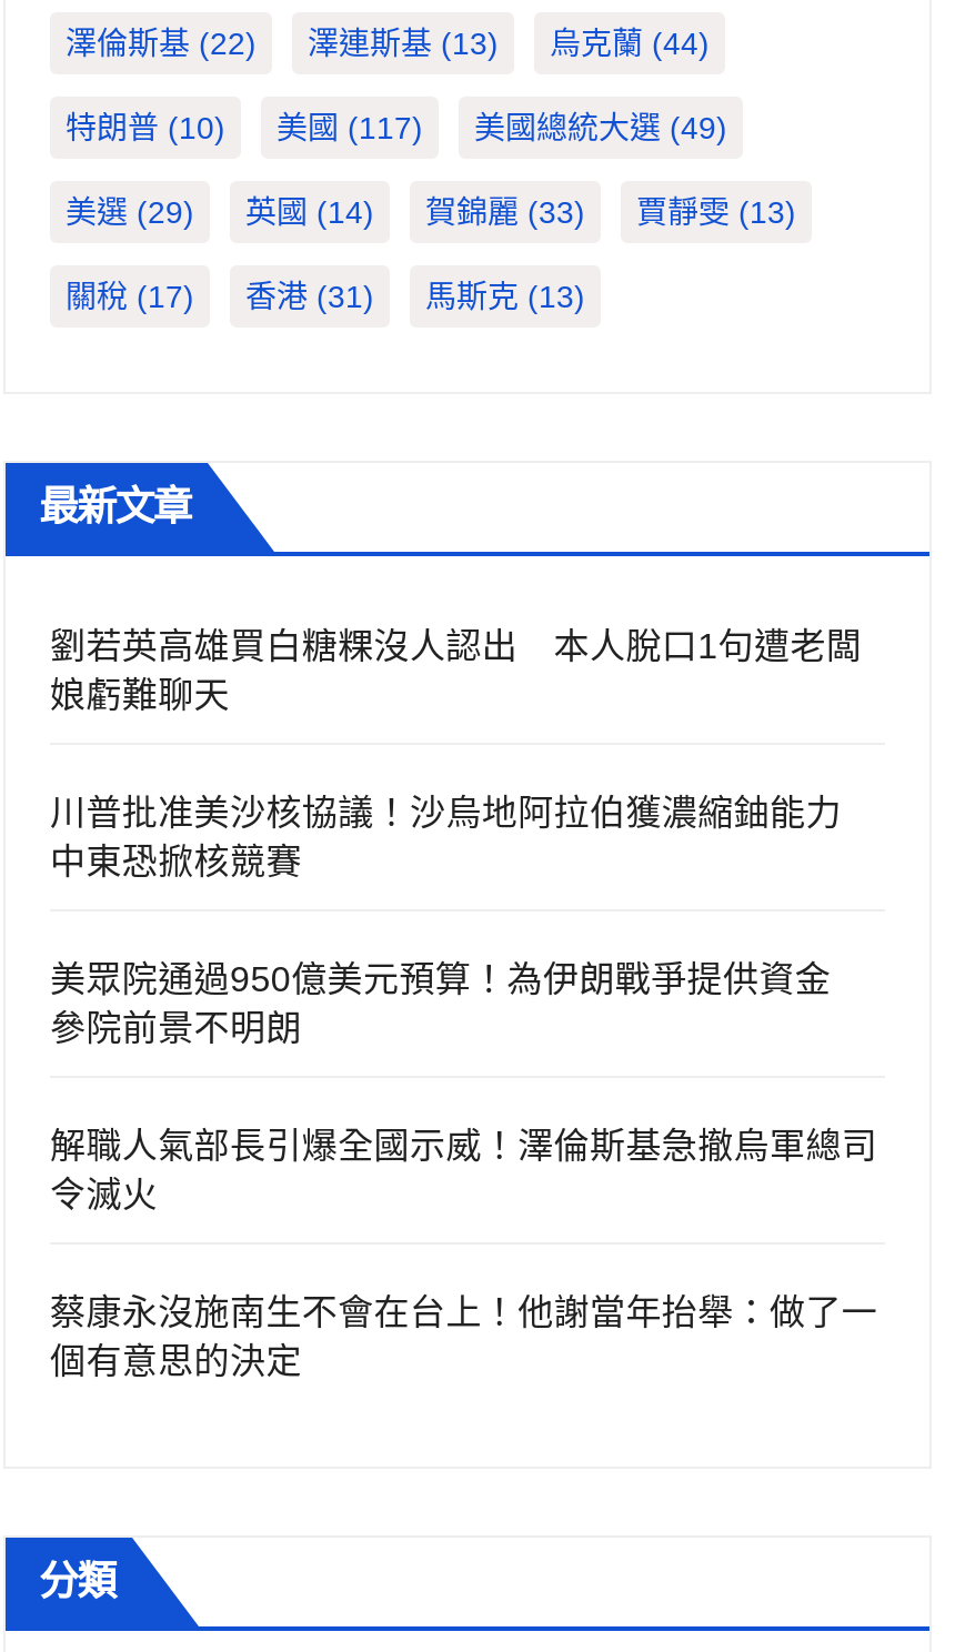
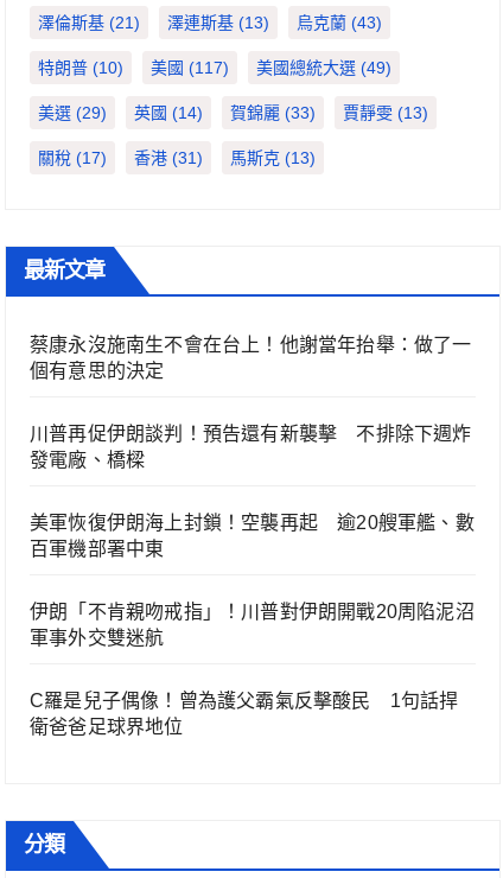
[66,25,257,60] 澤倫斯基(22) -> [38,13,140,32] 澤倫斯基(21)
[550,25,710,60] 烏克蘭(44) -> [297,13,382,32] 烏克蘭(43)
[50,626,877,1213] 劉若英高雄買白糖粿沒人認出 本人脫口1句遭老闆 | 娘虧難聊天 | 川普批准美沙核協議！沙烏地阿拉伯獲濃縮鈾能力 | 中東恐掀核競賽 | 美眾院通過950億美元預算！為伊朗戰爭提供資金 | 參院前景不明朗 | 解職人氣部長引爆全國示威！澤倫斯基急撤烏軍總司 | 令滅火 -> none
moved [50,1293,877,1379] -> [30,334,472,380]: 蔡康永沒施南生不會在台上！他謝當年抬舉：做了一 | 個有意思的決定
none -> [30,423,474,736] 川普再促伊朗談判！預告還有新襲擊 不排除下週炸 | 發電廠、橋樑 | 美軍恢復伊朗海上封鎖！空襲再起 逾20艘軍艦、數 | 百軍機部署中東 | 伊朗「不肯親吻戒指」！川普對伊朗開戰20周陷泥沼 | 軍事外交雙迷航 | C羅是兒子偶像！曾為護父霸氣反擊酸民 1句話捍 | 衛爸爸足球界地位

